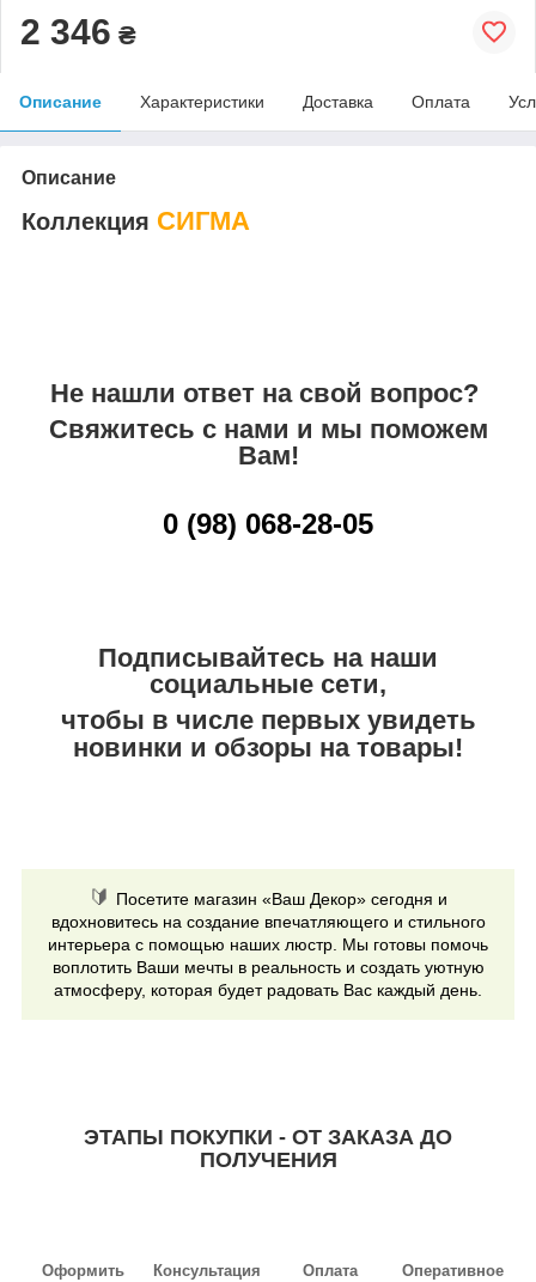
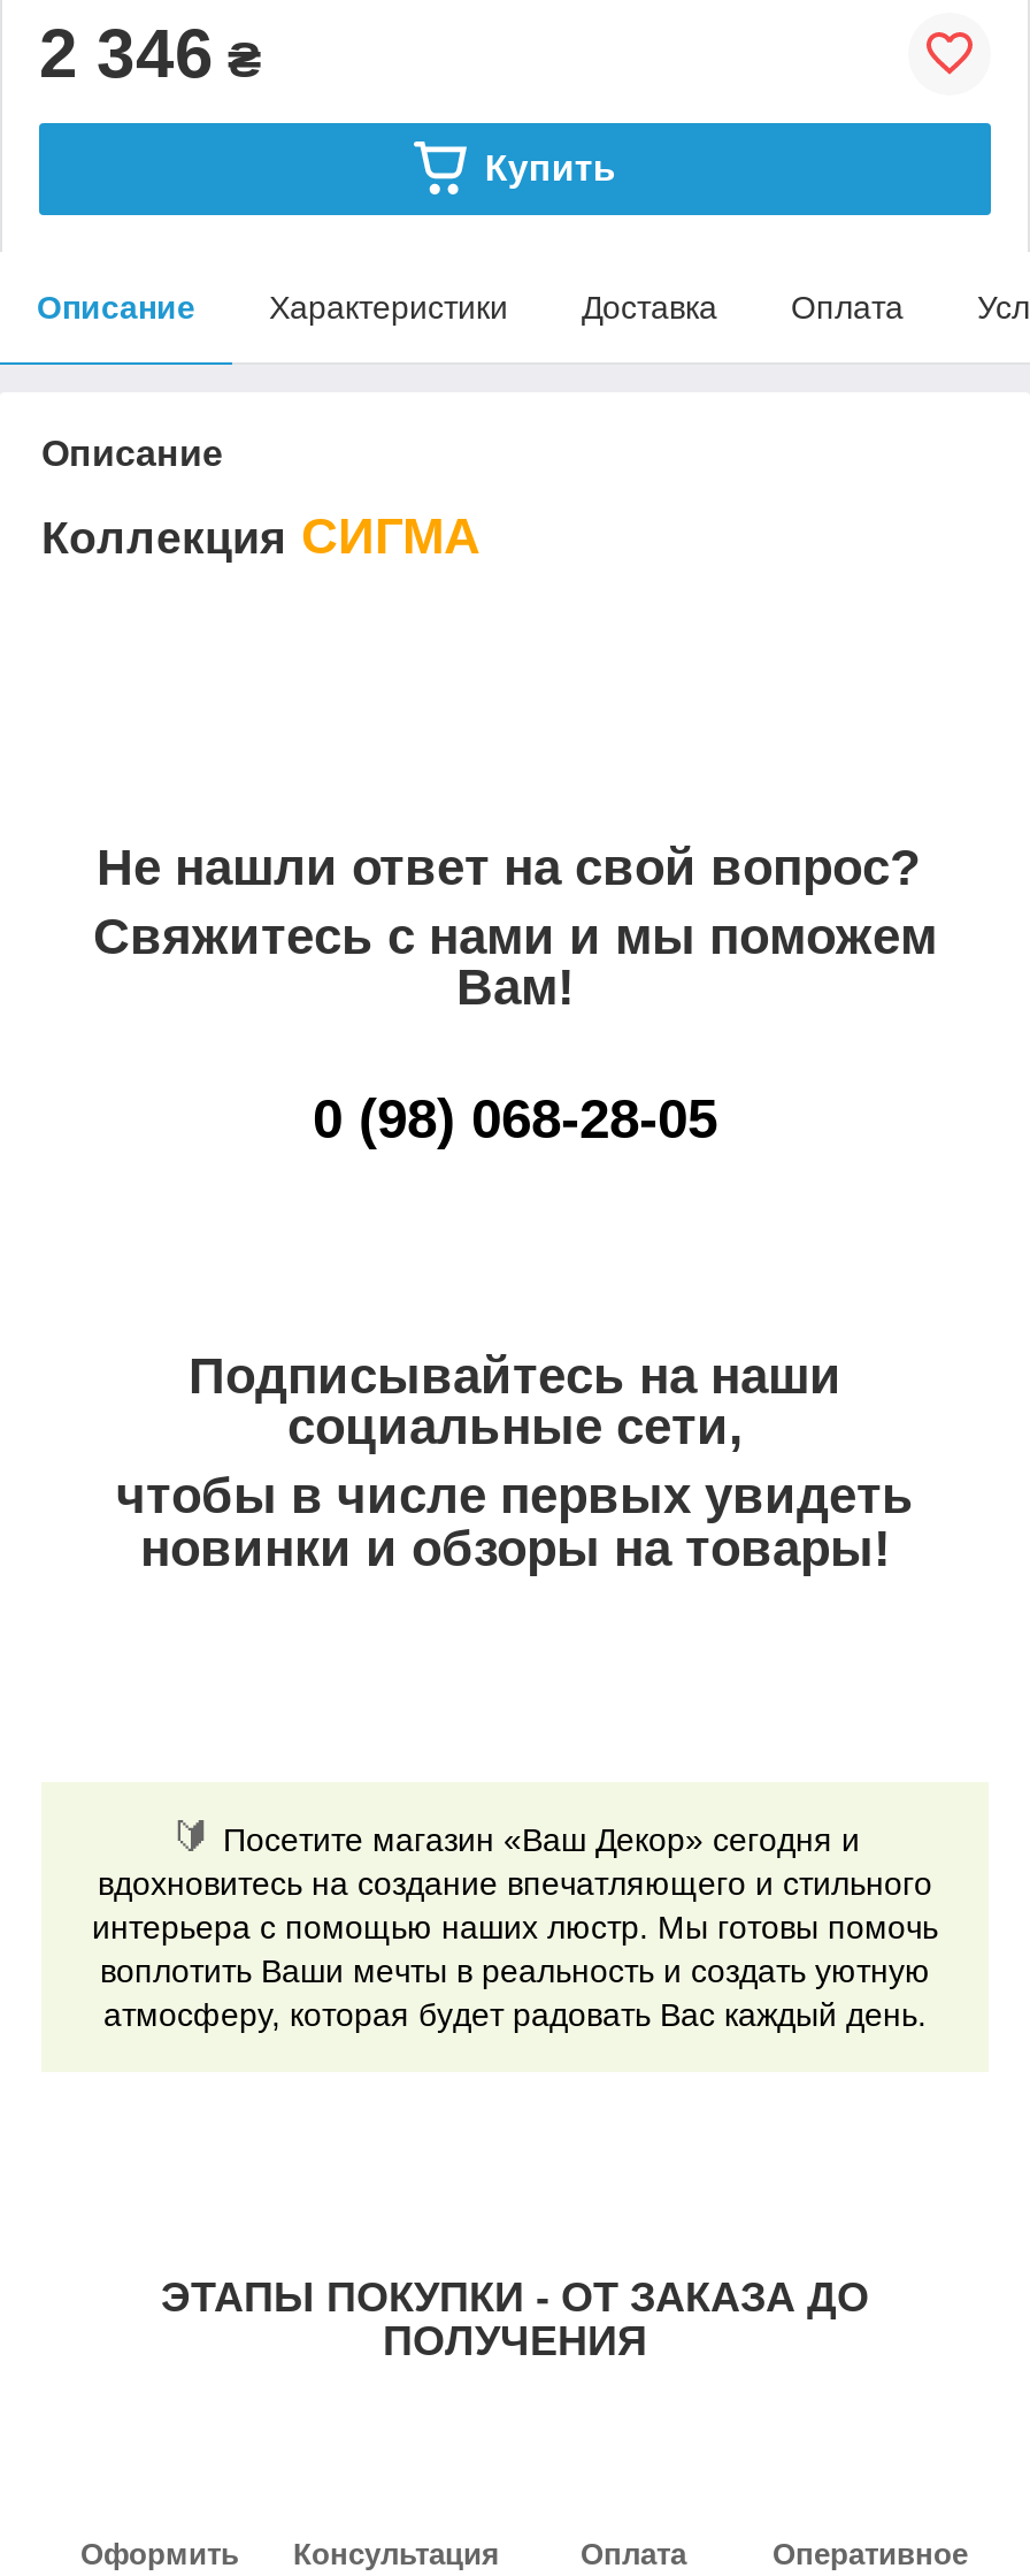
none -> [485,148,616,187] Купить

